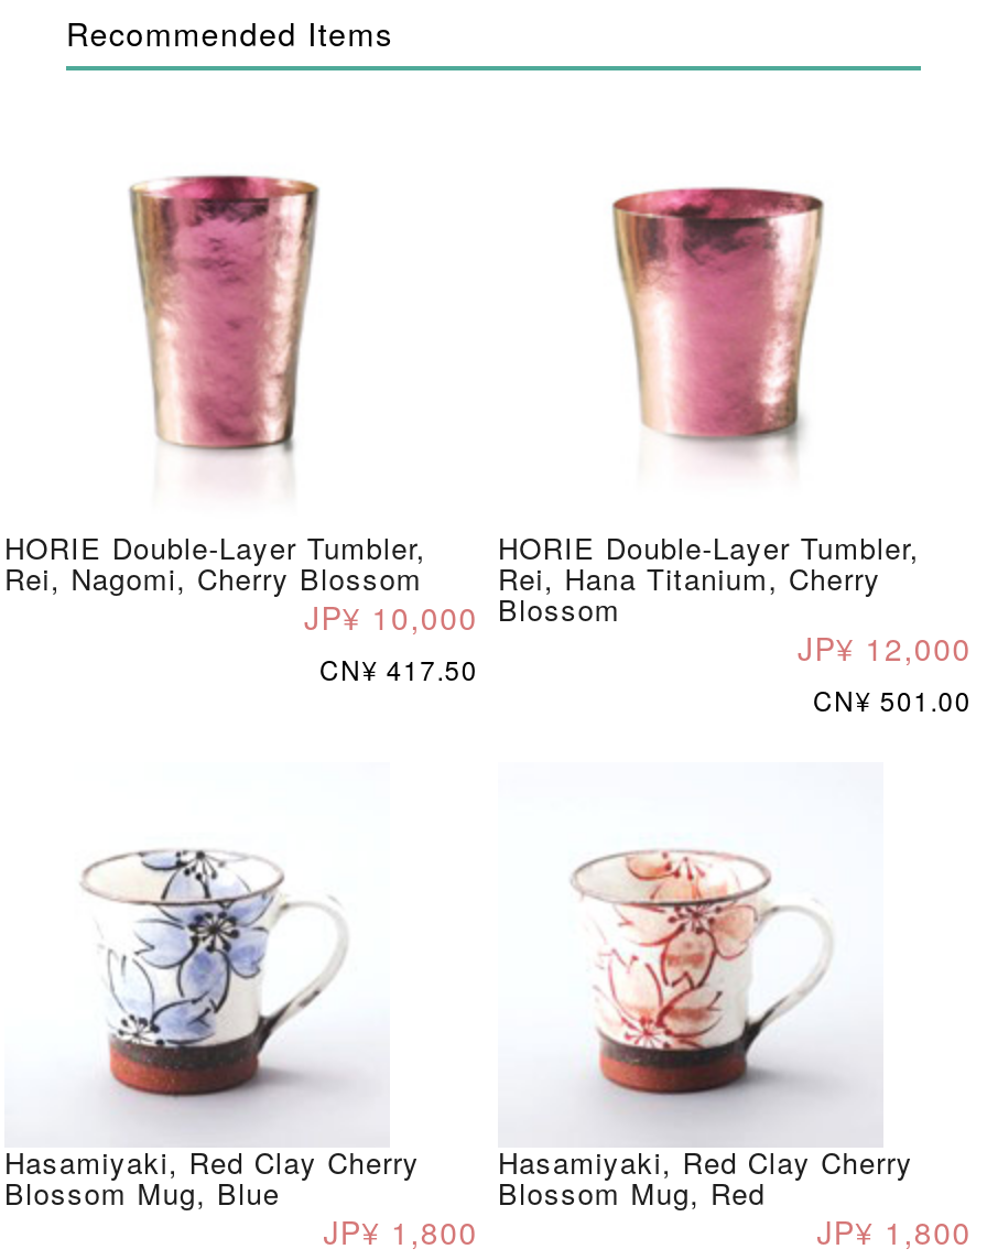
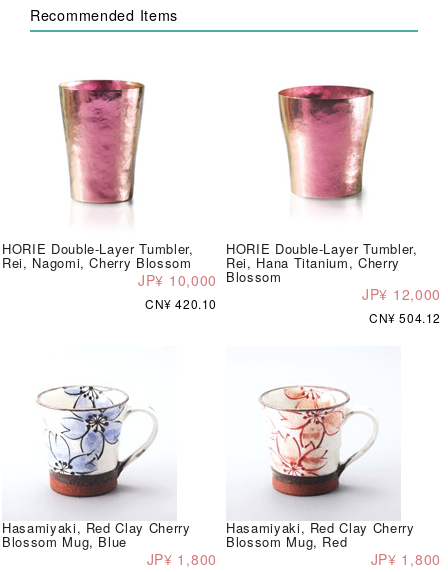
[319,649,478,686] CN¥ 417.50 -> [145,294,217,311] CN¥ 420.10
[813,680,972,717] CN¥ 501.00 -> [369,308,441,325] CN¥ 504.12

